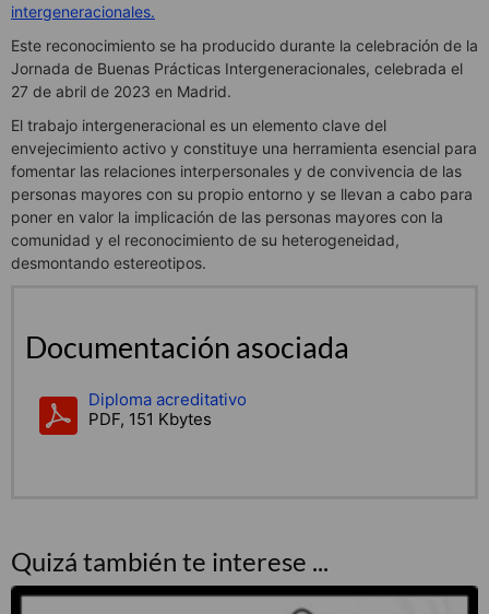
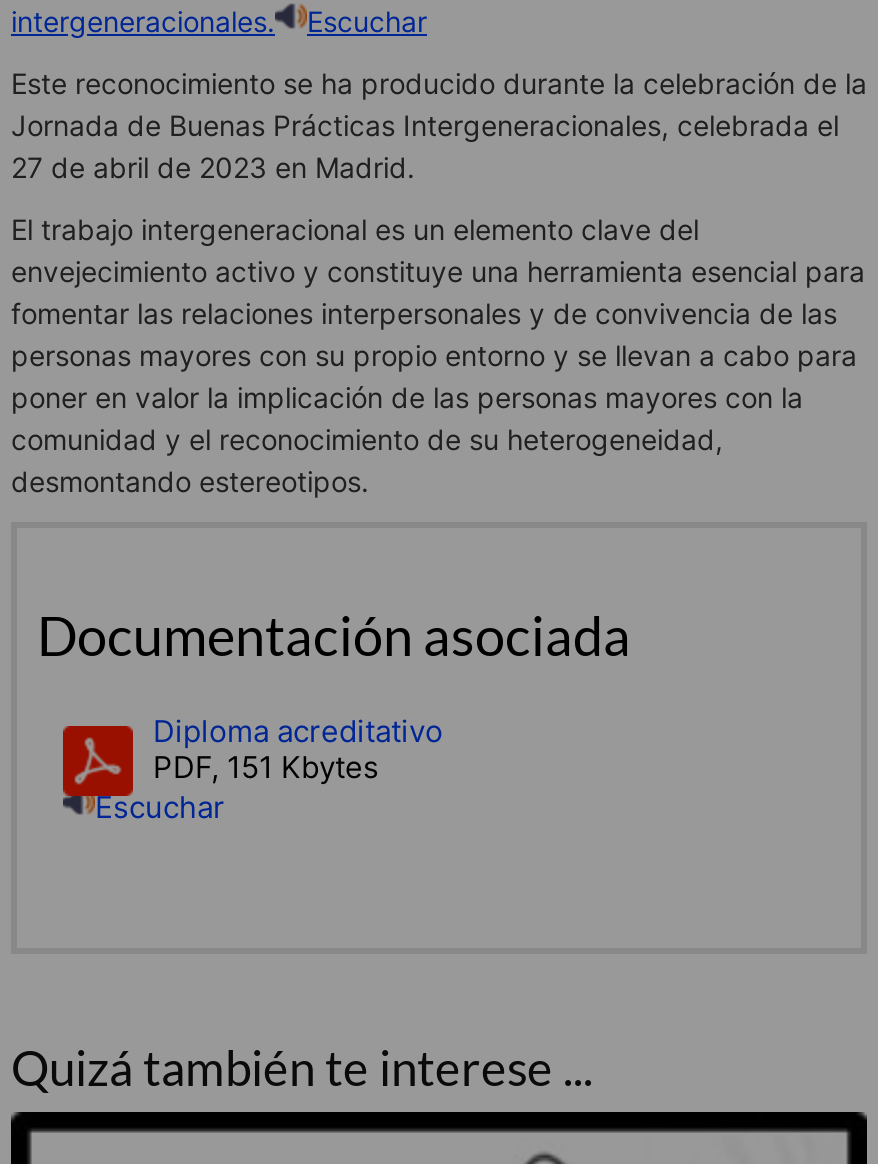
none -> [307,5,427,39] Escuchar
none -> [95,789,225,827] Escuchar

